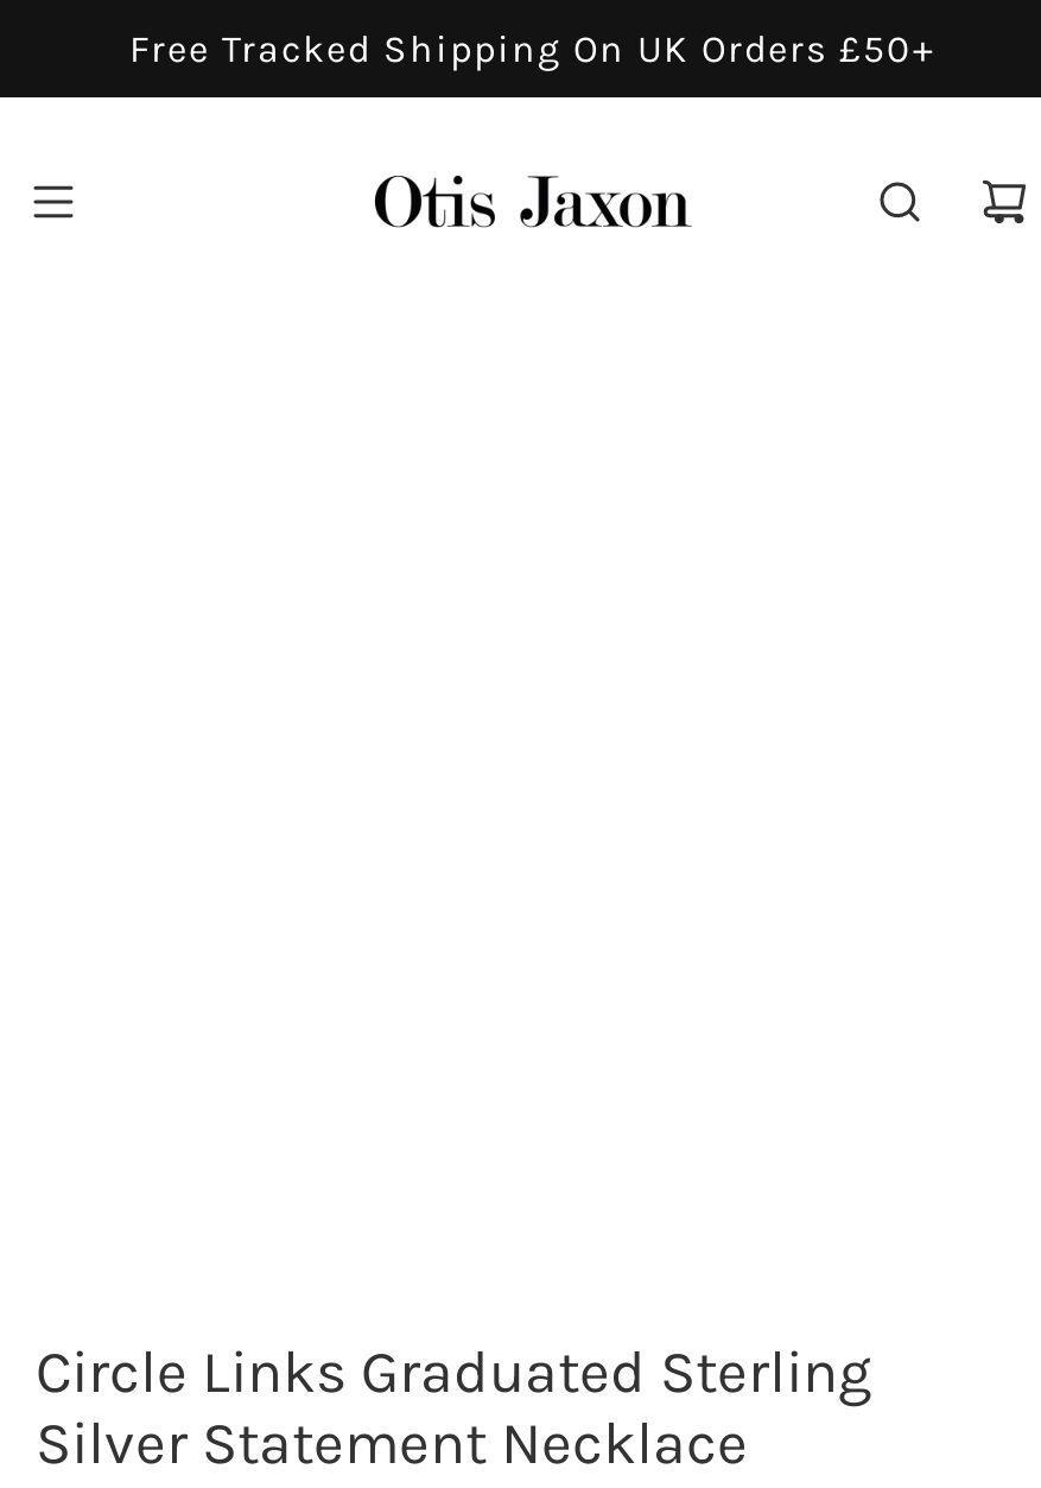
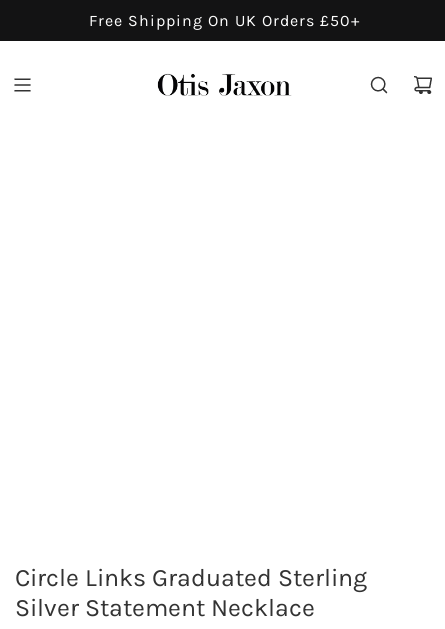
[129,26,934,71] Free Tracked Shipping On UK Orders £50+ -> [88,11,359,30] Free Shipping On UK Orders £50+

